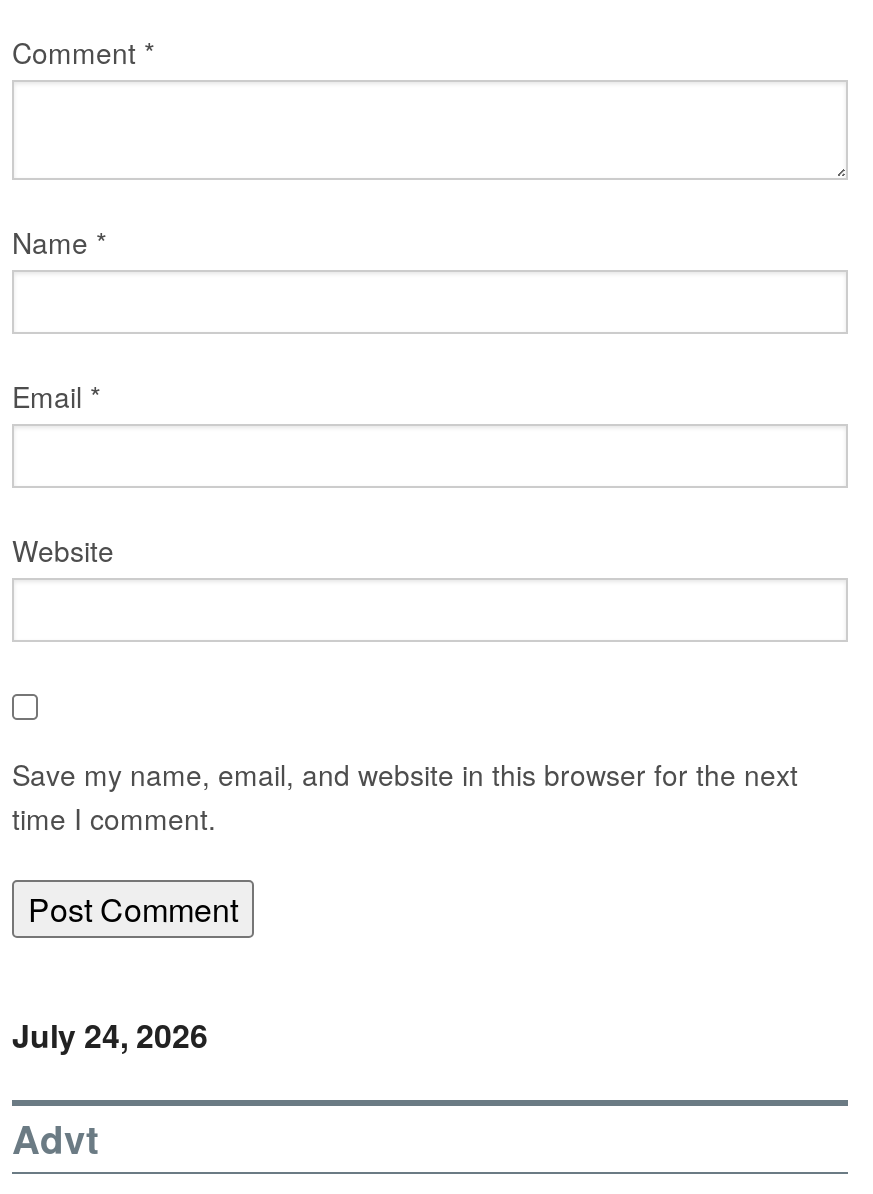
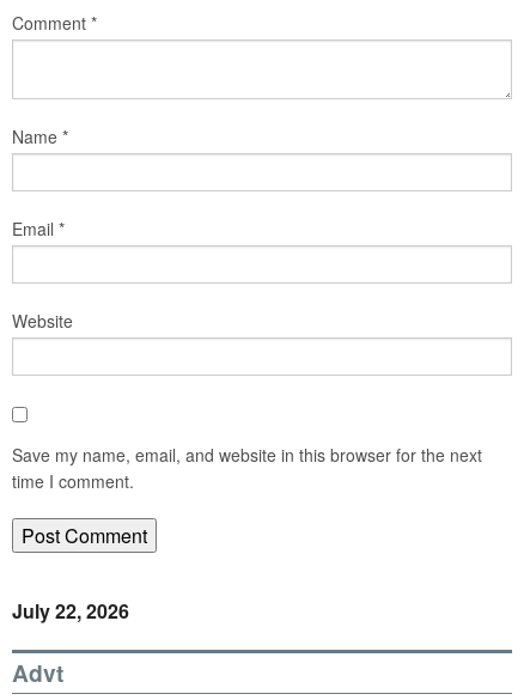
[12,1012,208,1058] July 24, 2026 -> [12,597,129,625] July 22, 2026

